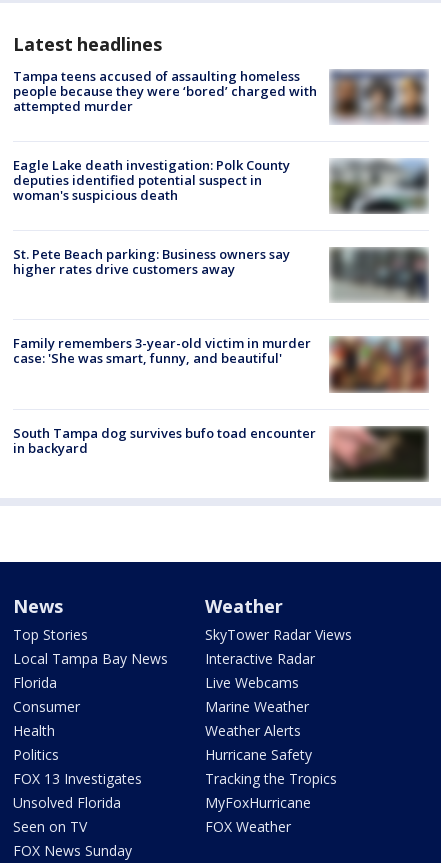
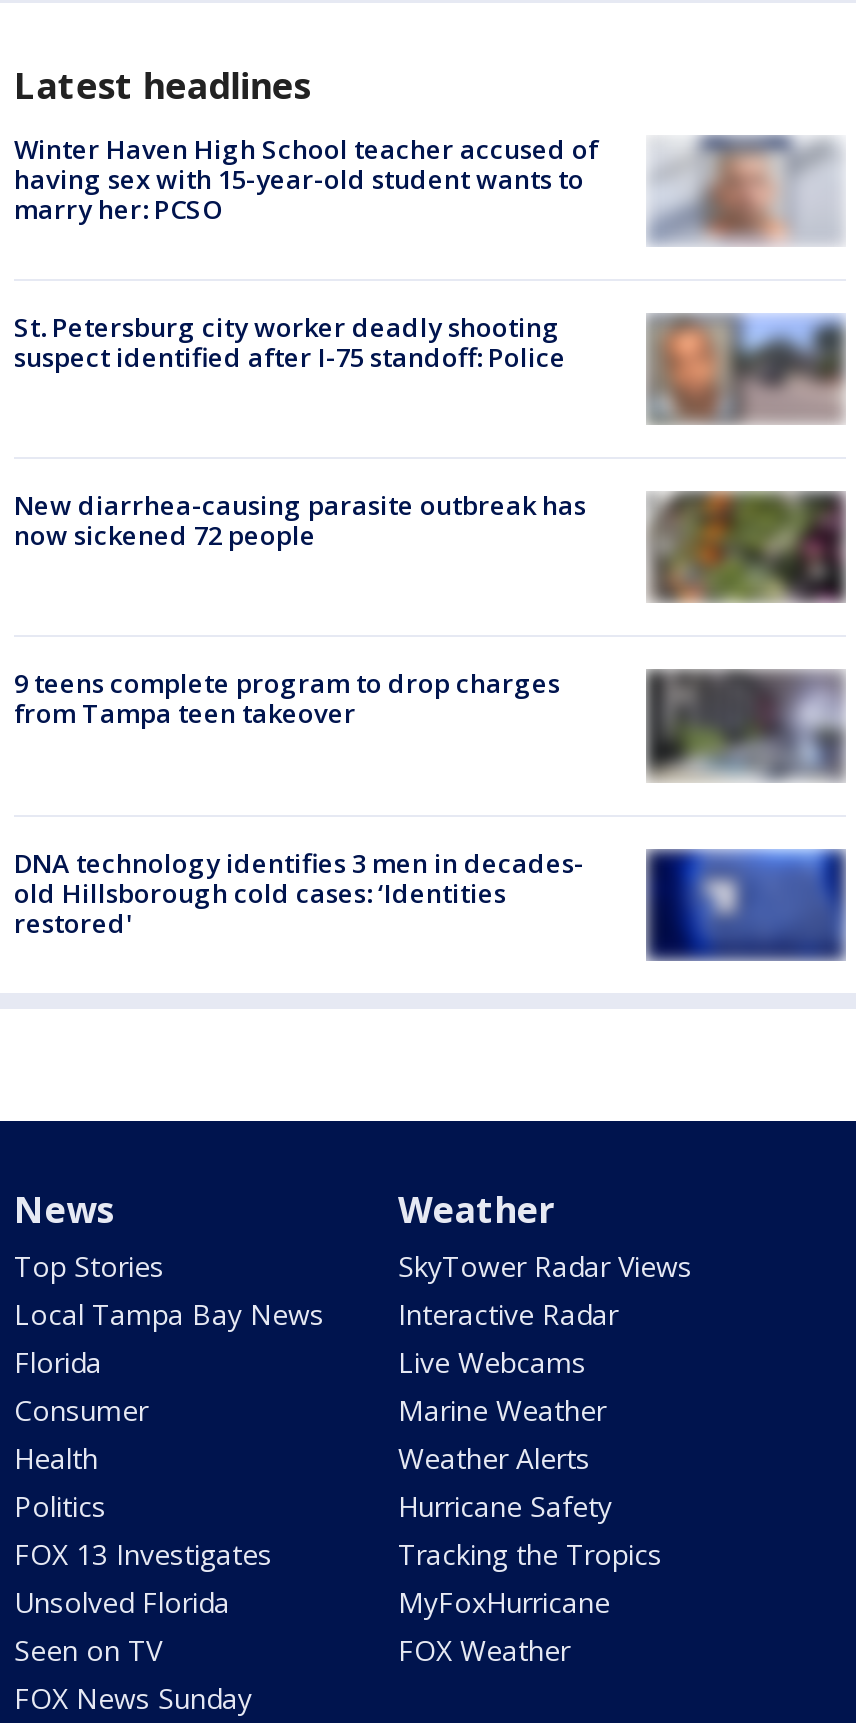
[13,67,428,122] [image] | Tampa teens accused of assaulting homeless | people because they were ‘bored’ charged with | attempted murder -> [14,130,842,239] [image] | Winter Haven High School teacher accused of | having sex with 15-year-old student wants to | marry her: PCSO
[13,156,290,204] Eagle Lake death investigation: Polk County | deputies identified potential suspect in | woman's suspicious death -> [14,309,566,375] St. Petersburg city worker deadly shooting | suspect identified after I-75 standoff: Police
[332,158,427,214] [image] -> [652,315,840,423] [image]
[13,245,426,301] [image] | St. Pete Beach parking: Business owners say | higher rates drive customers away -> [14,487,842,601] [image] | New diarrhea-causing parasite outbreak has | now sickened 72 people
[13,334,311,367] Family remembers 3-year-old victim in murder | case: 'She was smart, funny, and beautiful' -> [14,665,560,731] 9 teens complete program to drop charges | from Tampa teen takeover
[329,336,429,393] [image] -> [646,669,844,783] [image]
[13,424,429,482] [image] | South Tampa dog survives bufo toad encounter | in backyard -> [14,844,846,961] [image] | DNA technology identifies 3 men in decades- | old Hillsborough cold cases: ‘Identities | restored'

